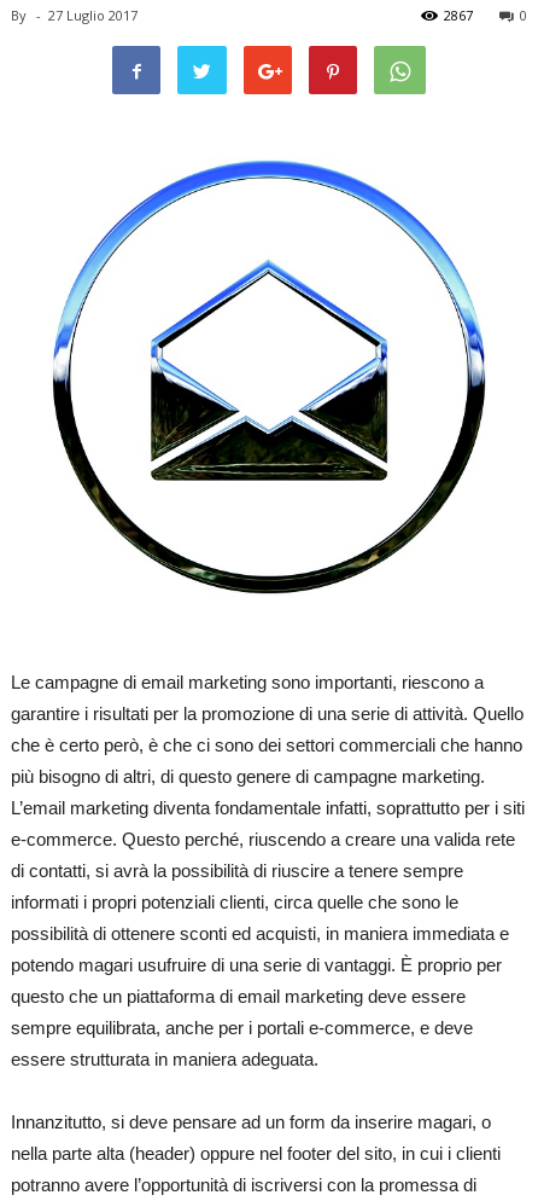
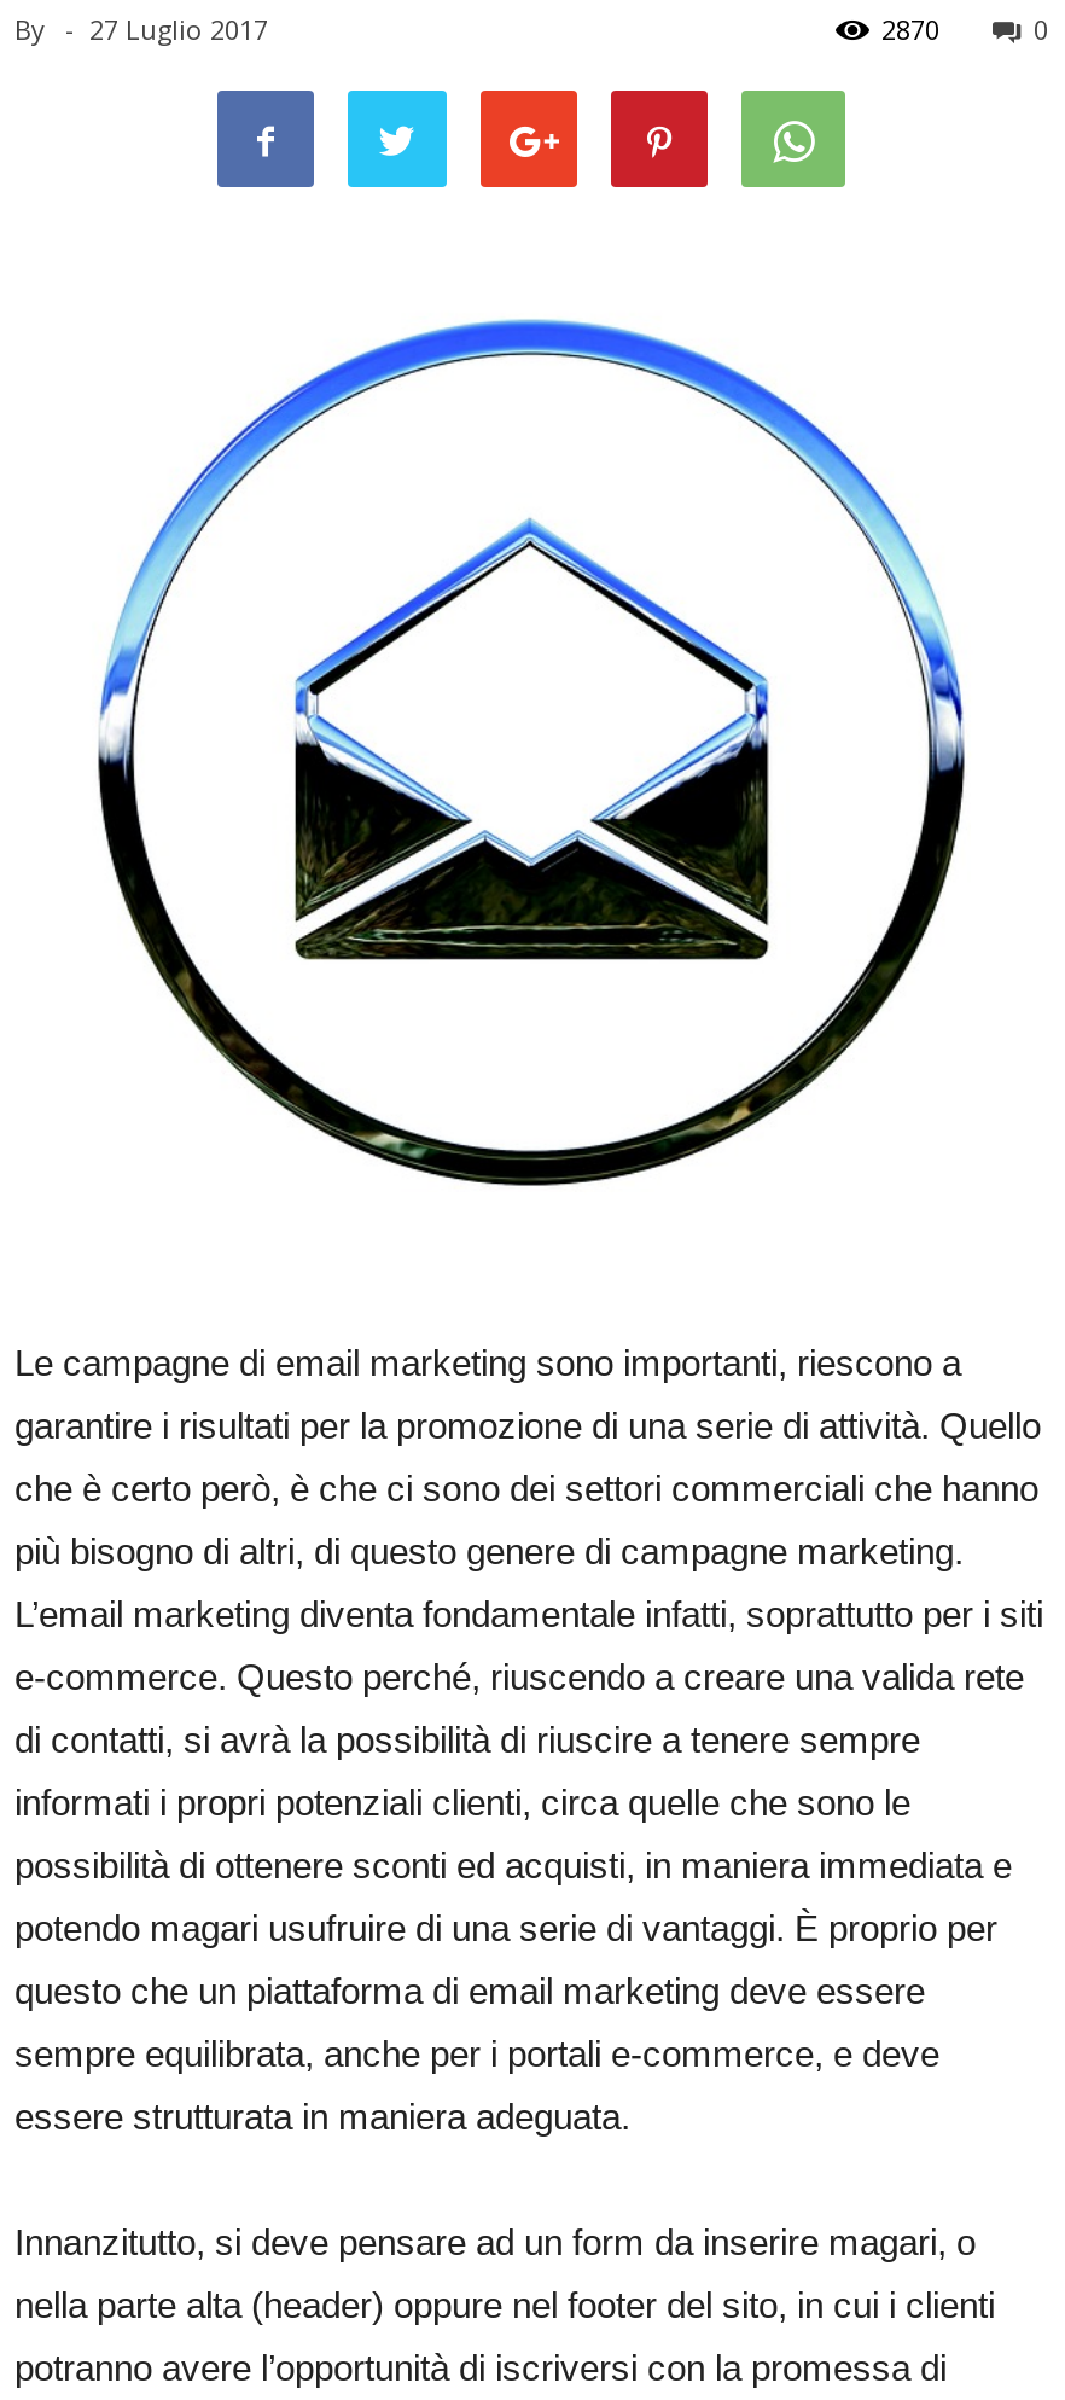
[444,6,473,24] 2867 -> [881,11,939,47] 2870

